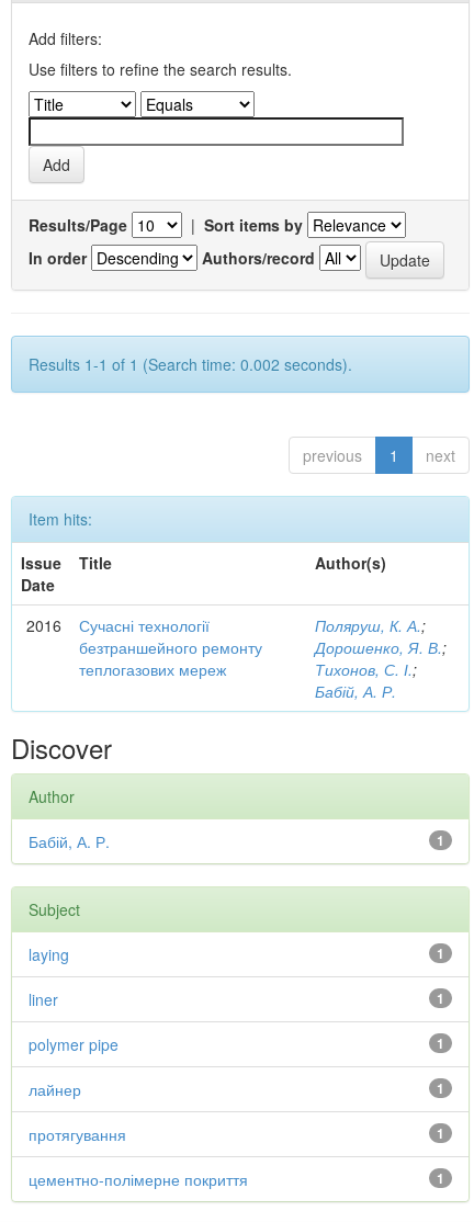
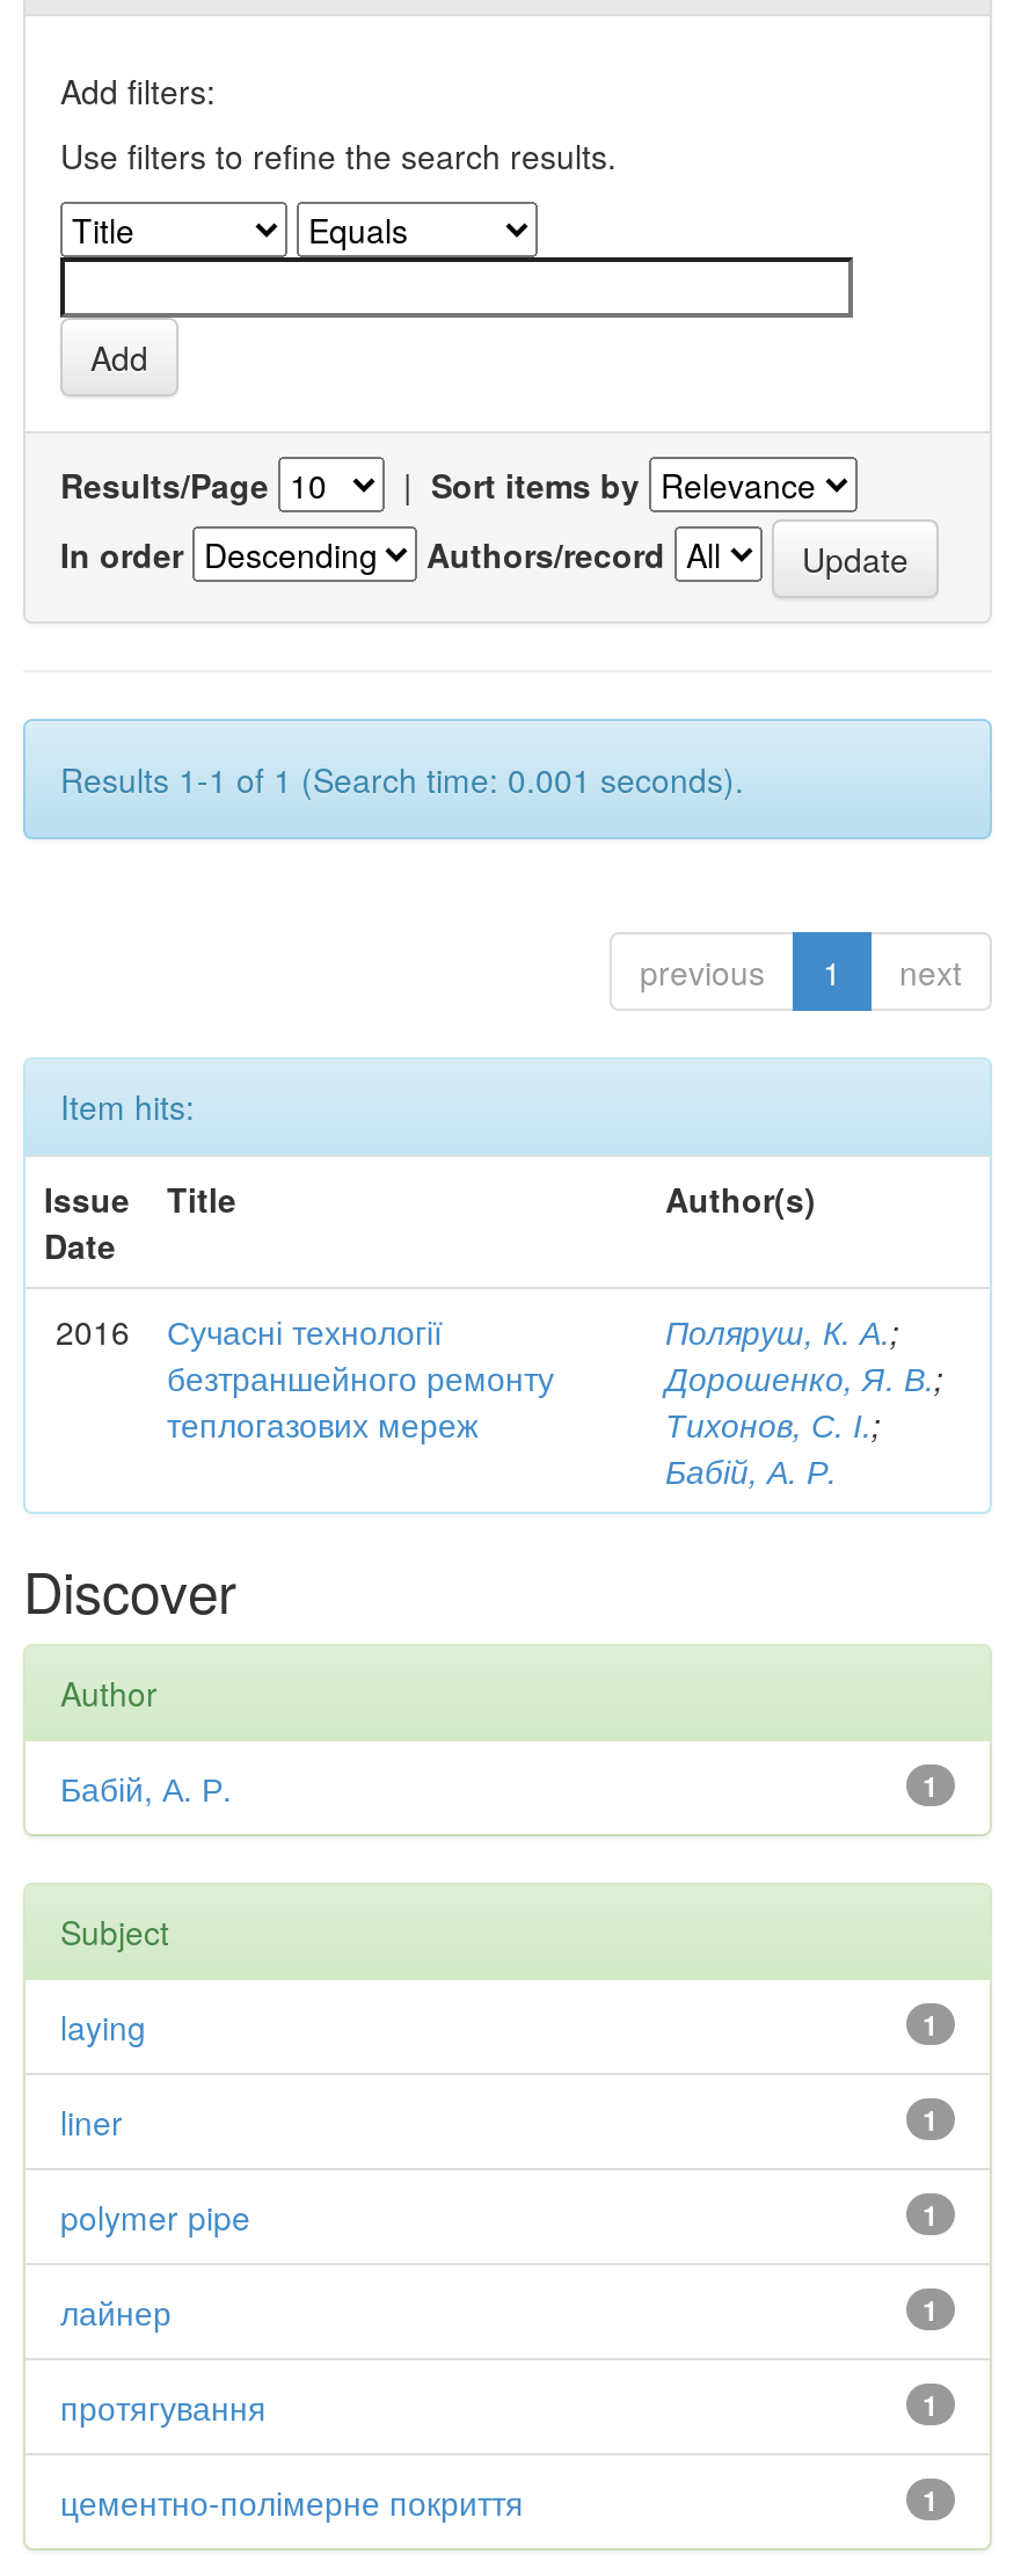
[29,353,352,375] Results 1-1 of 1 (Search time: 0.002 seconds). -> [60,756,744,802] Results 1-1 of 1 (Search time: 0.001 seconds).

